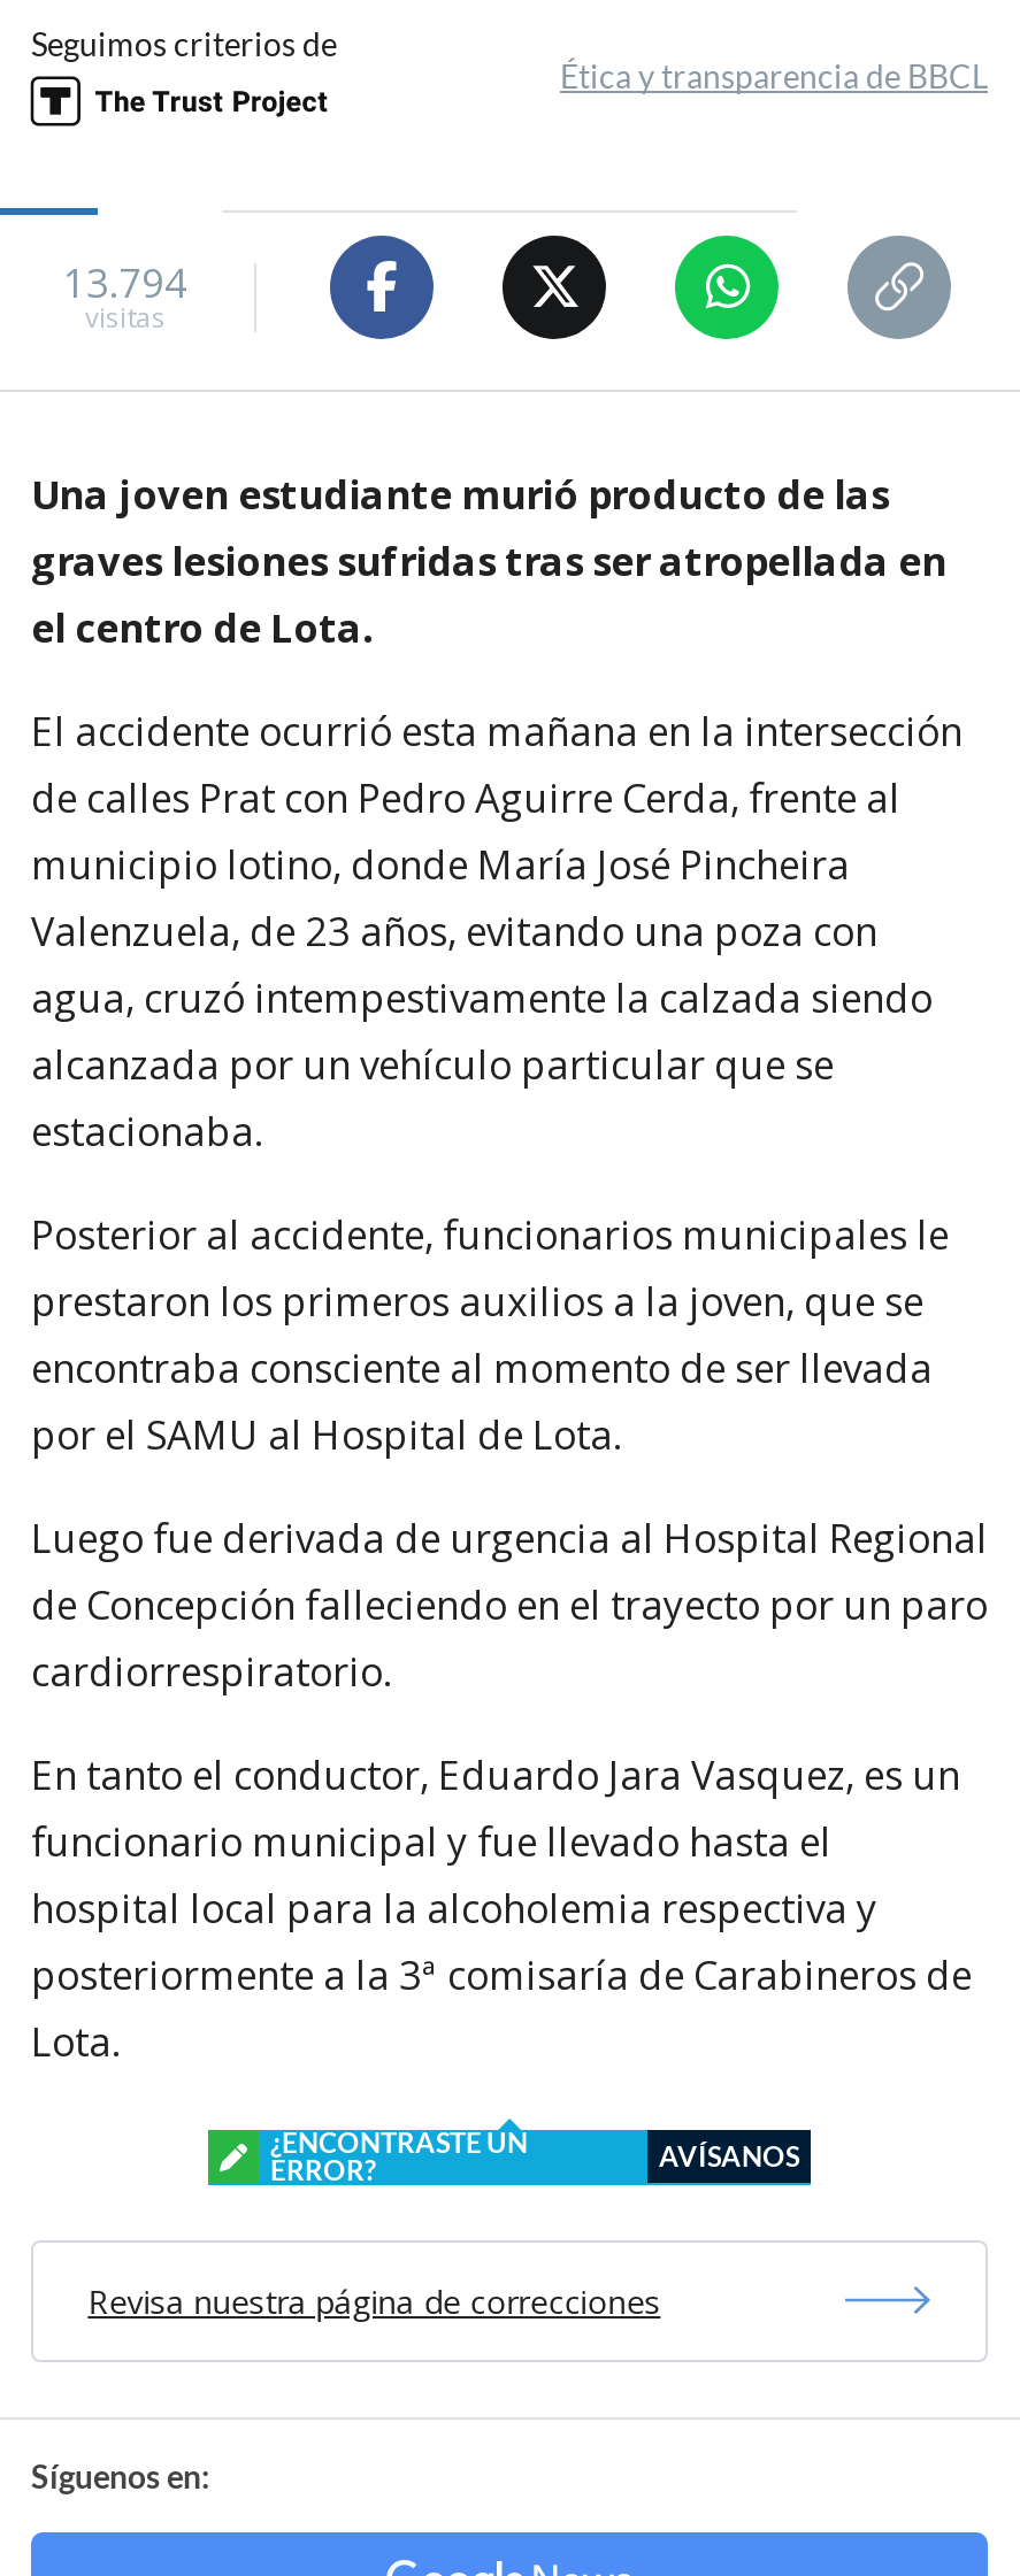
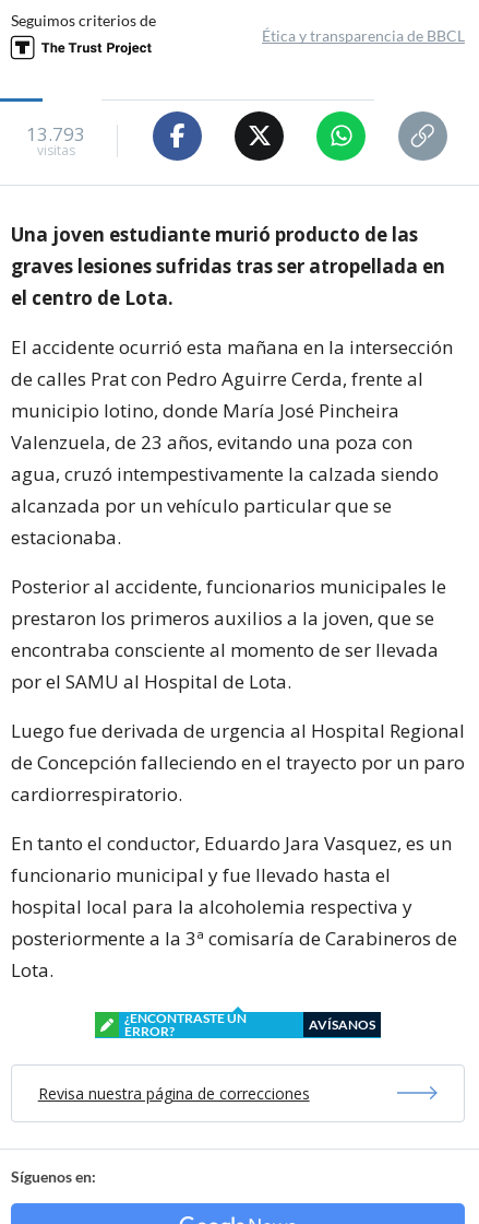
[63,257,187,310] 13.794 -> [26,122,85,147] 13.793

